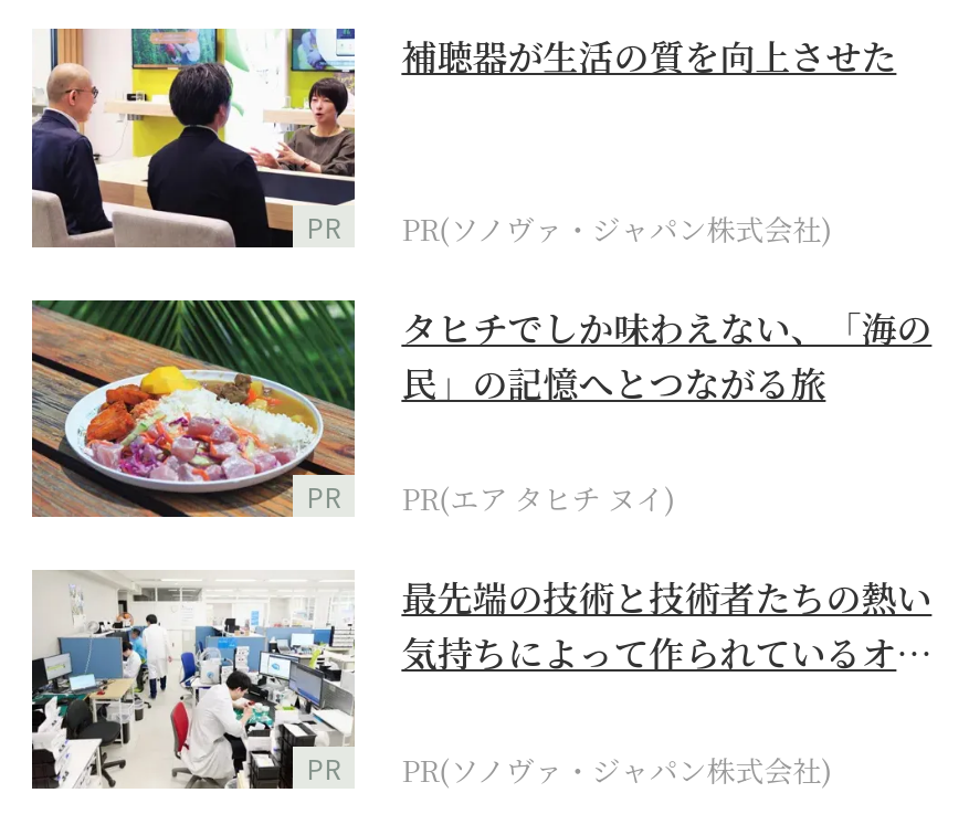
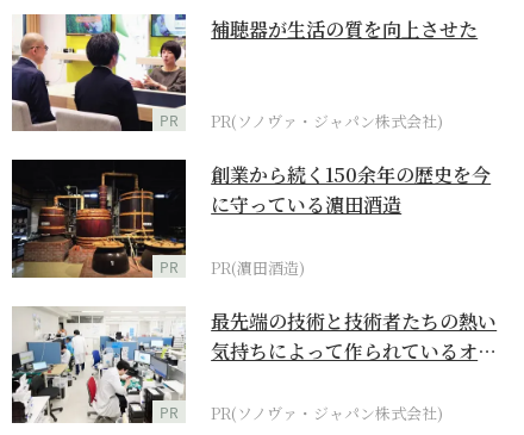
[30,297,932,518] [image] | タヒチでしか味わえない、「海の | 民」の記憶へとつながる旅 -> [11,159,491,278] [image] | 創業から続く150余年の歴史を今 | に守っている濵田酒造
[402,478,676,520] PR(エア タヒチ ヌイ) -> [211,256,305,279] PR(濵田酒造)

